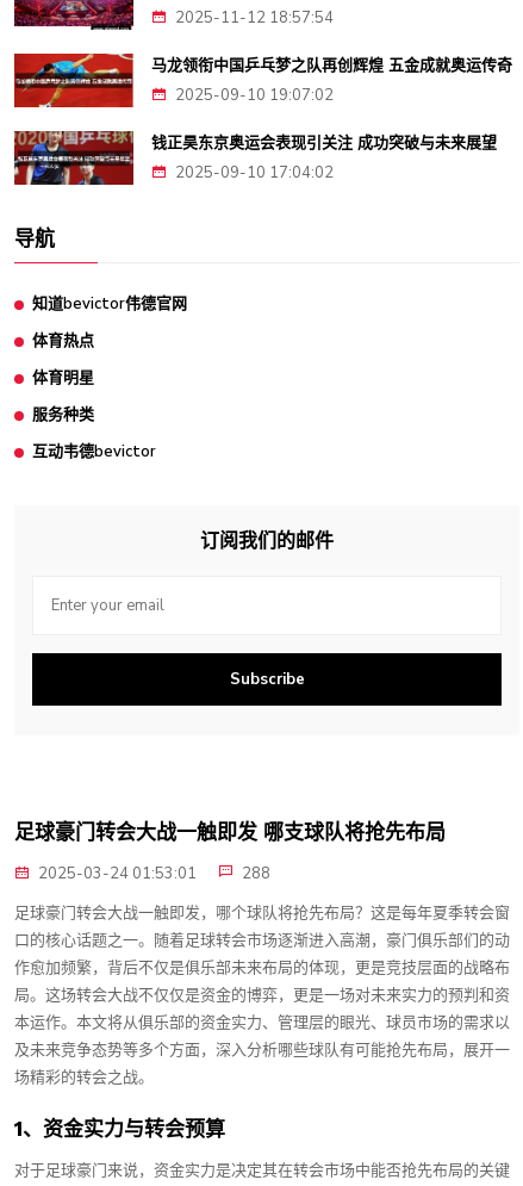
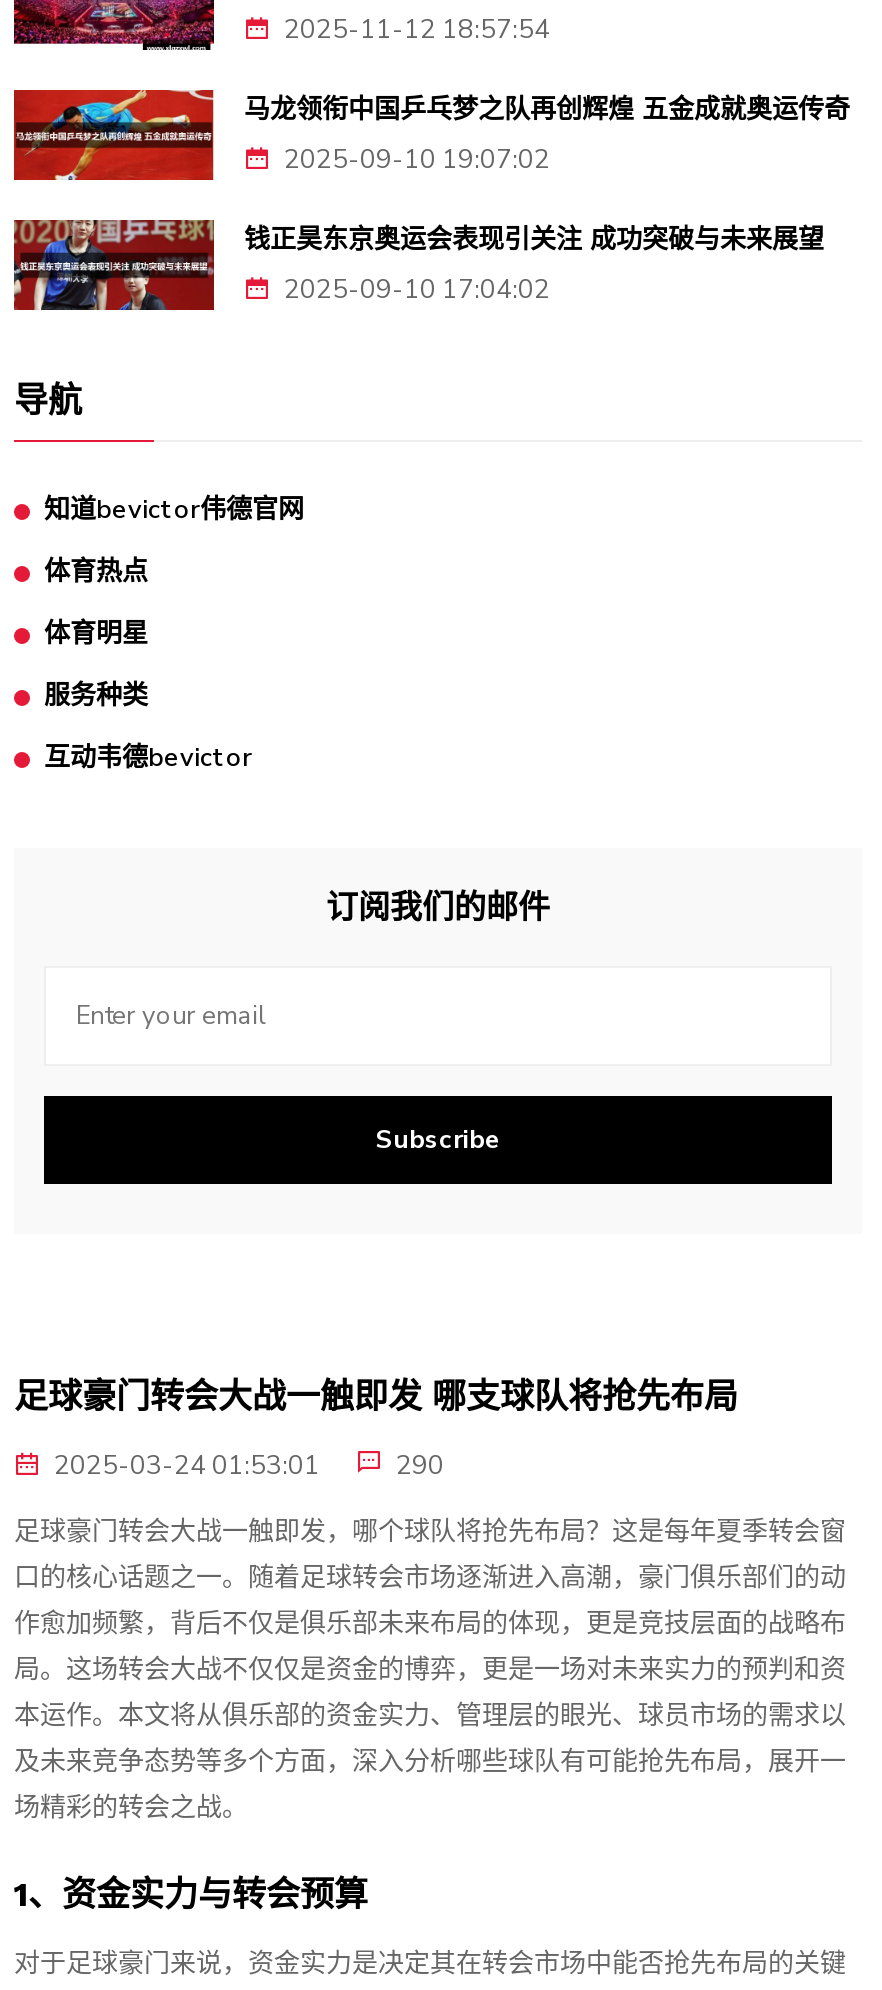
[242,863,270,884] 288 -> [396,1448,444,1484] 290

